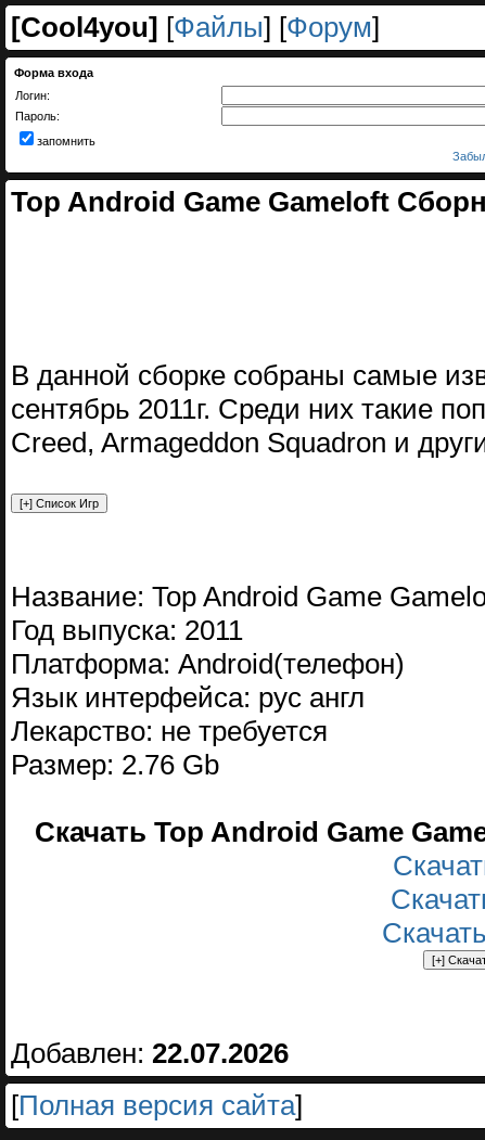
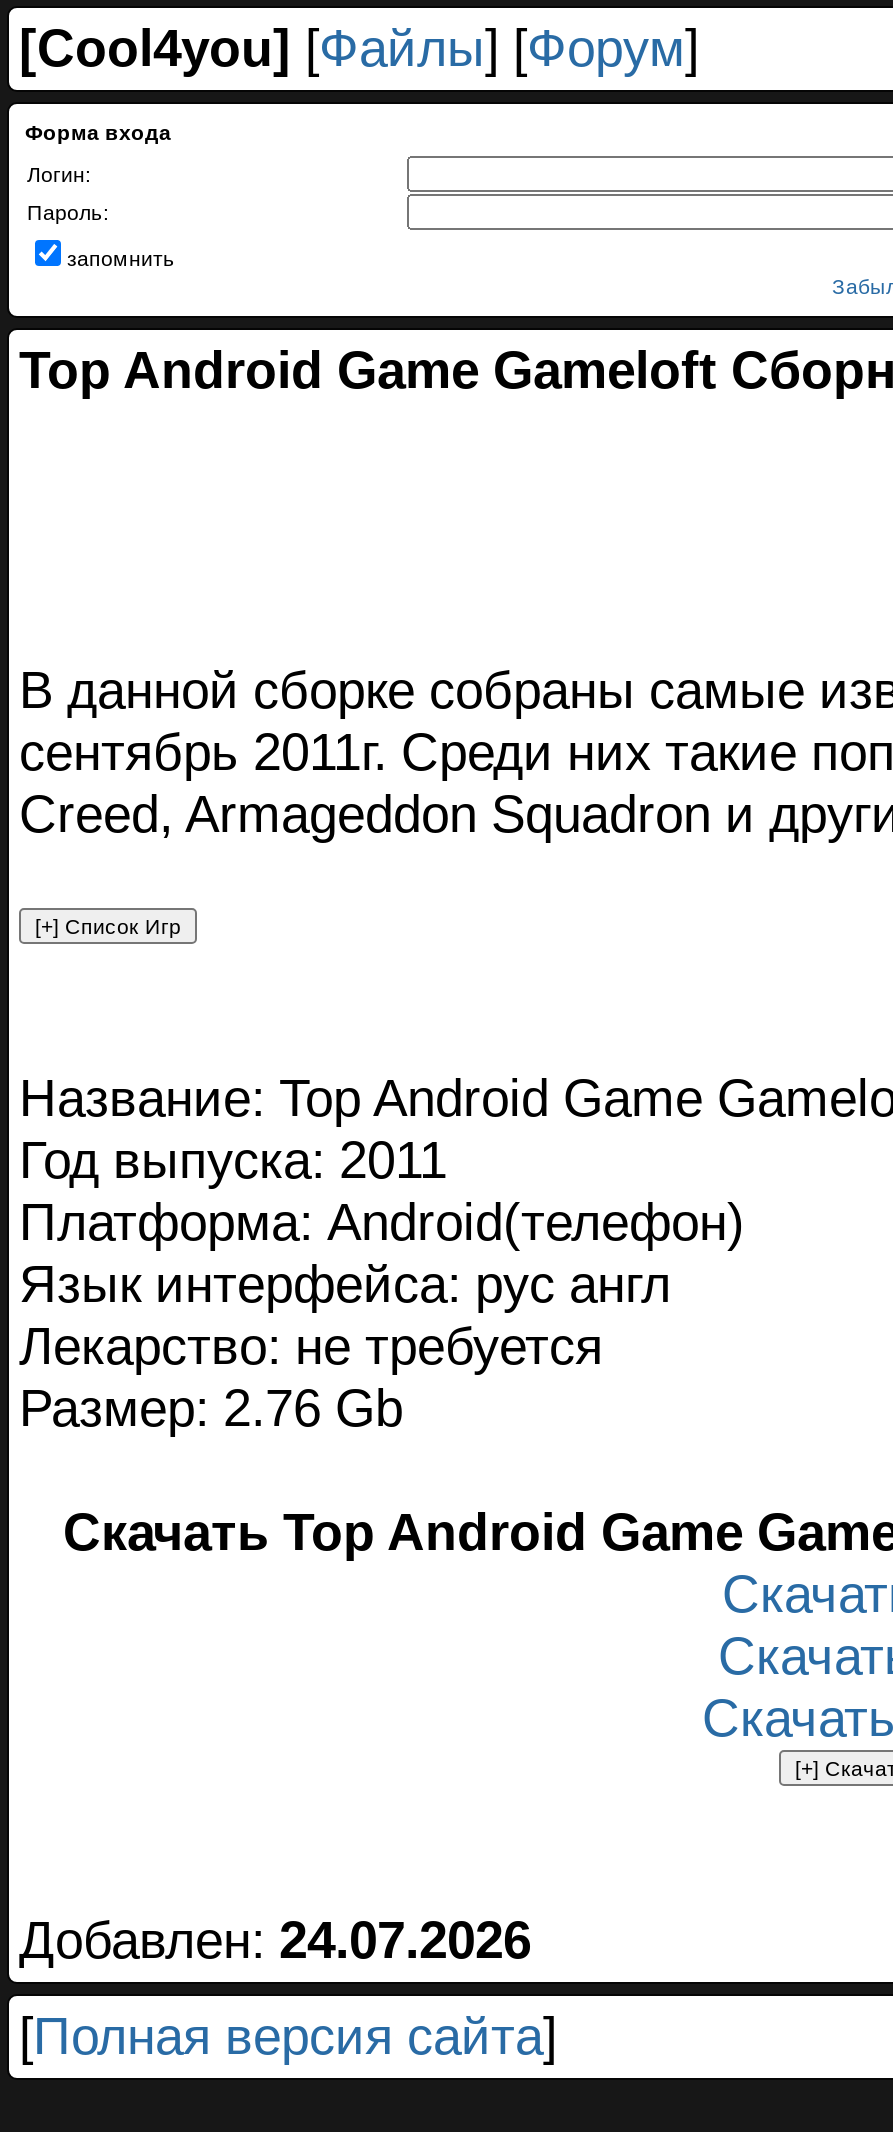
[11,1037,289,1070] Добавлен: 22.07.2026 -> [19,1910,531,1970] Добавлен: 24.07.2026

